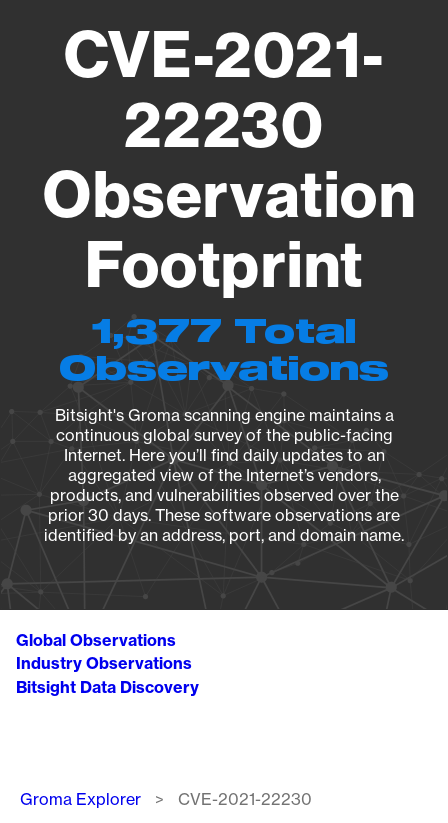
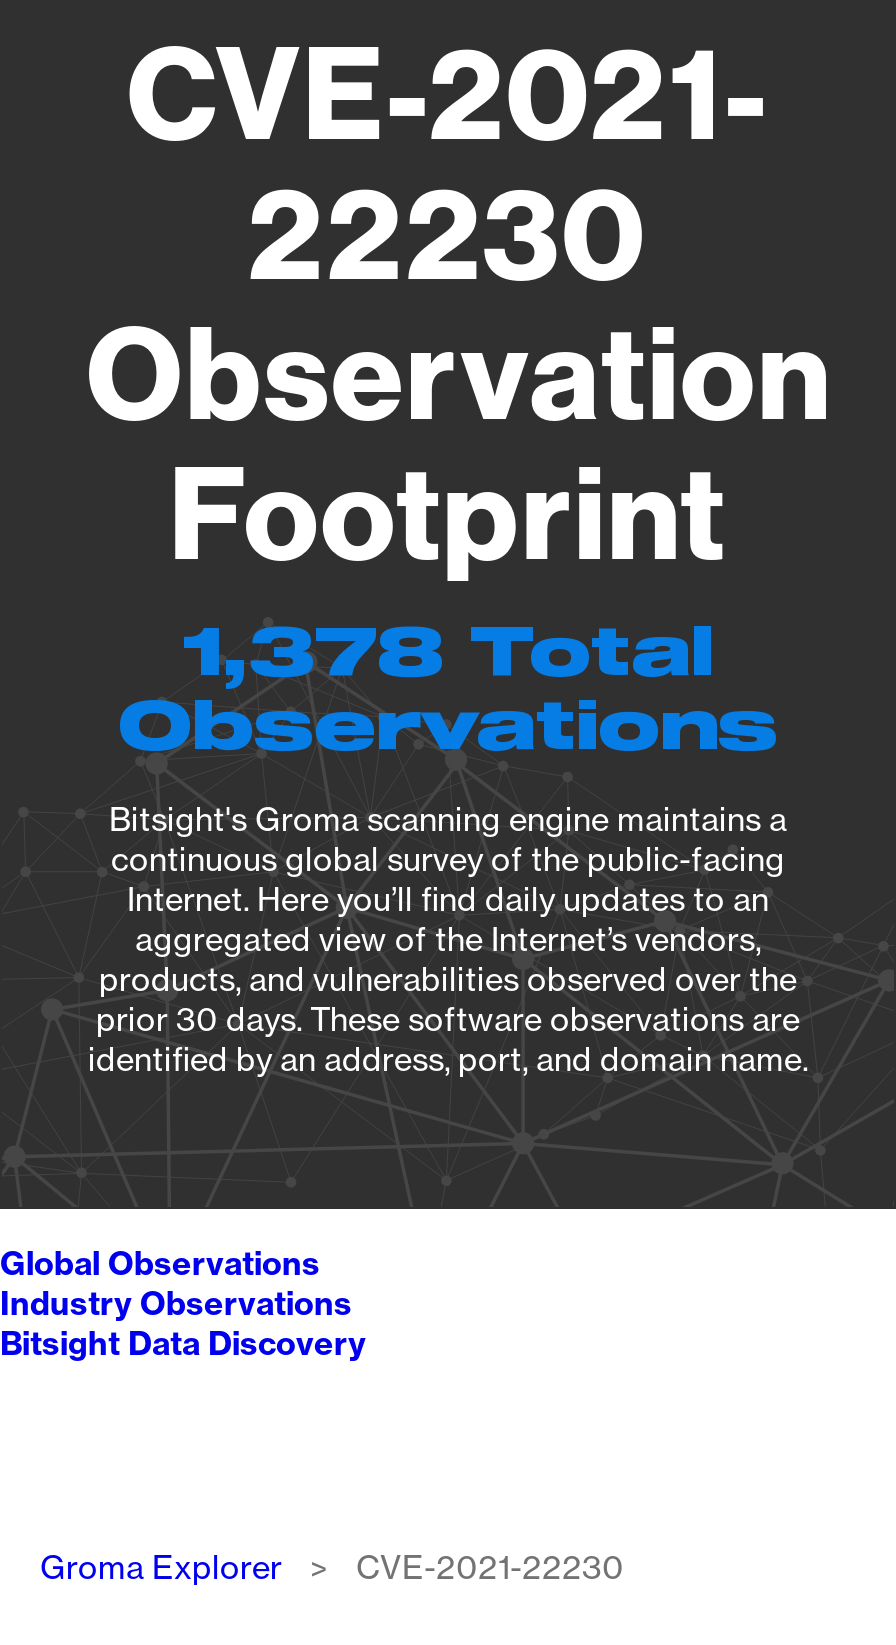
[92,316,356,350] 1,377 Total -> [183,621,713,689] 1,378 Total

